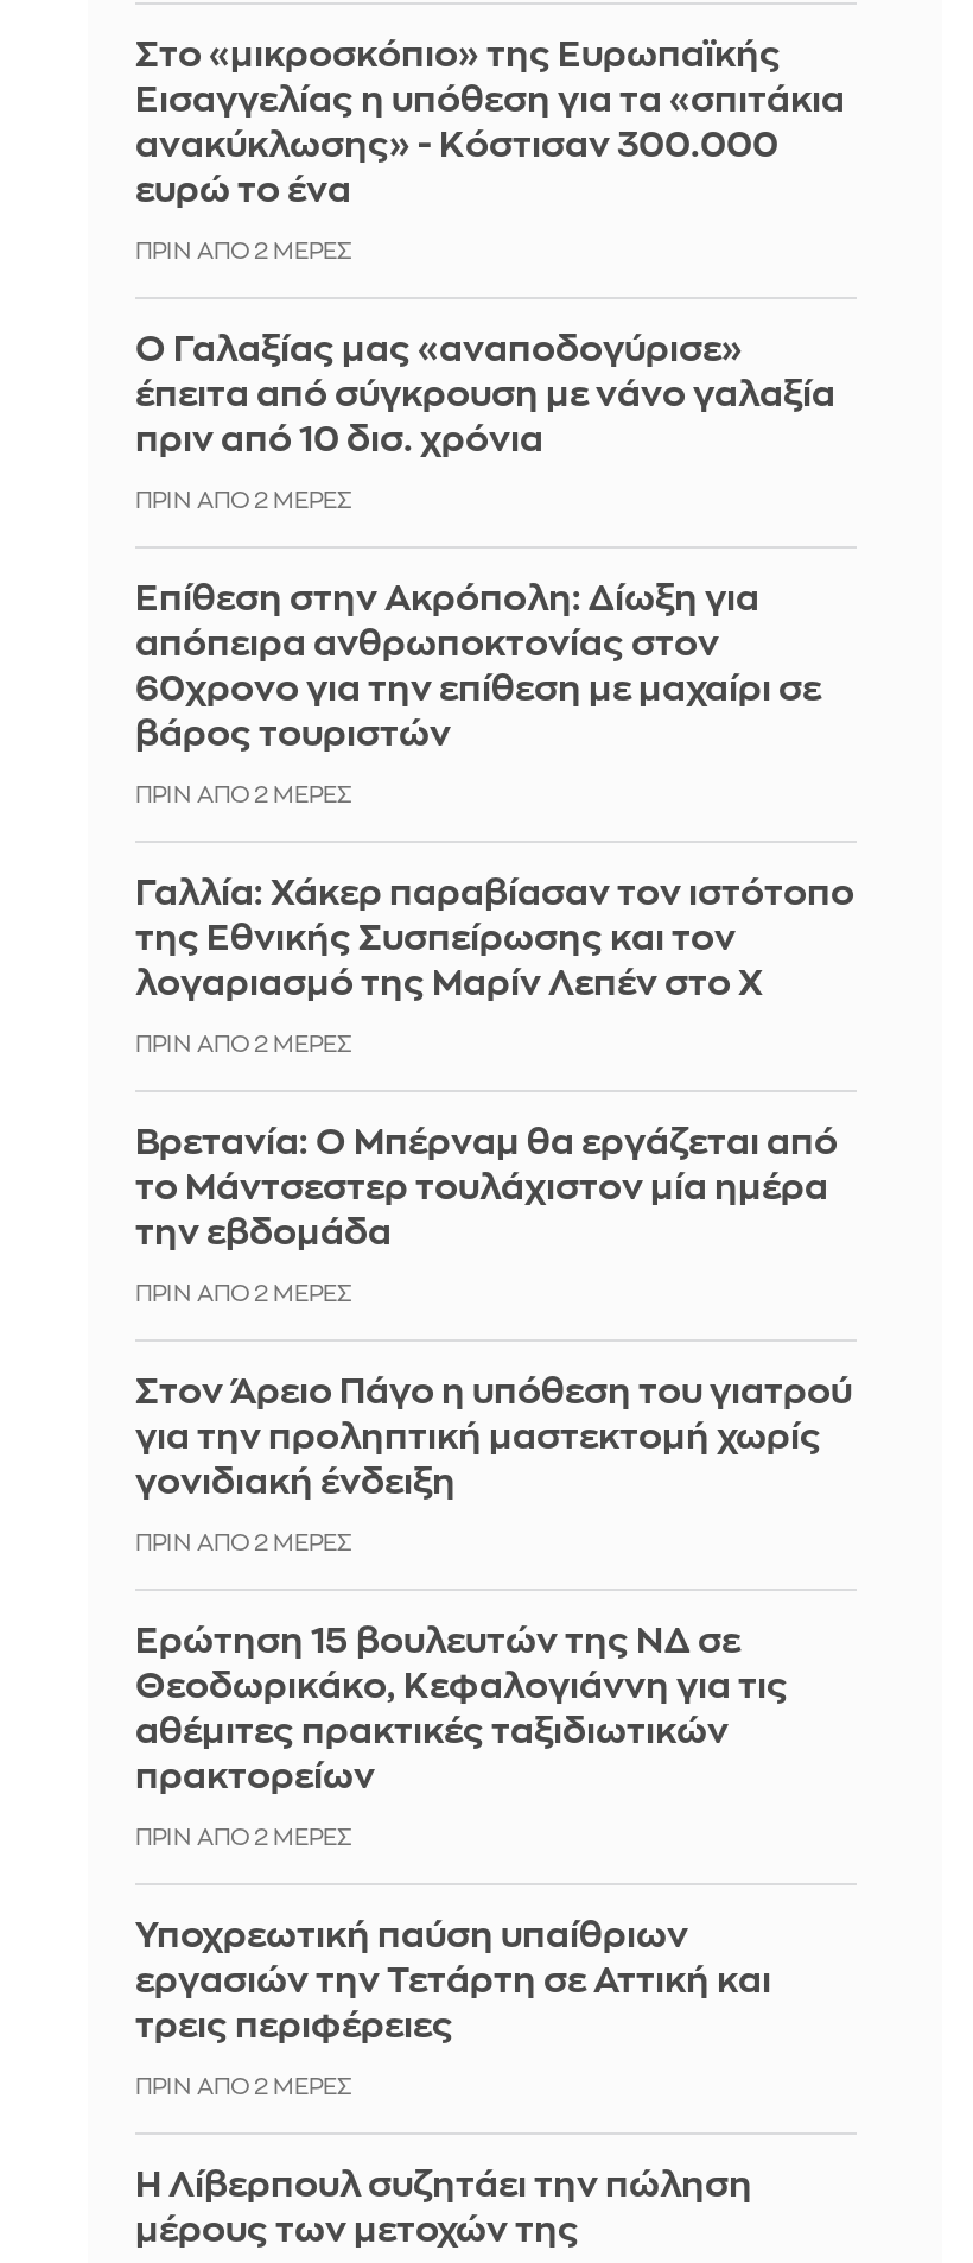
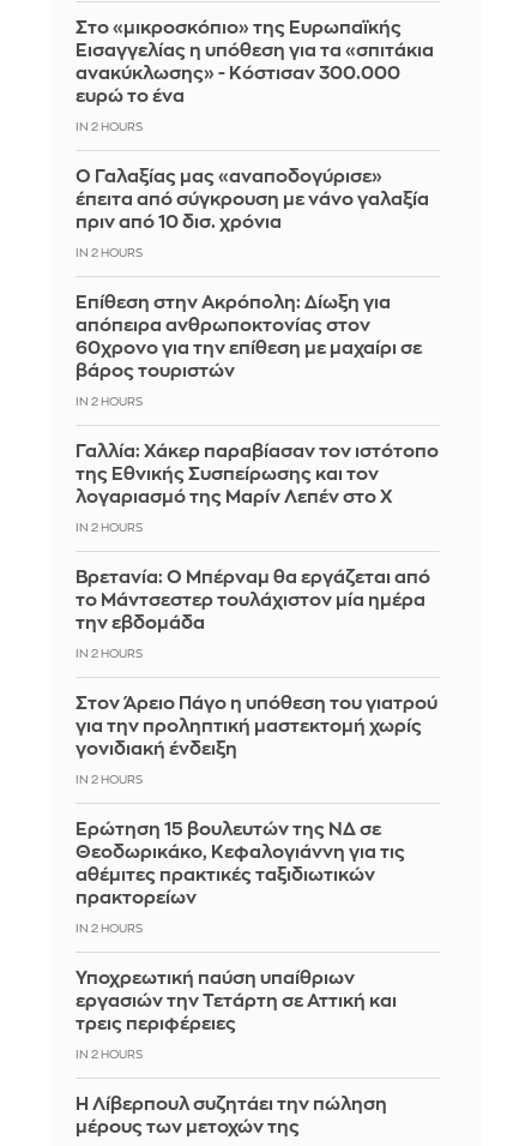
[135,240,351,264] ΠΡΙΝ ΑΠΌ 2 ΜΈΡΕΣ -> [76,121,143,133] IN 2 HOURS
[135,489,351,513] ΠΡΙΝ ΑΠΌ 2 ΜΈΡΕΣ -> [76,247,143,259] IN 2 HOURS
[135,784,351,807] ΠΡΙΝ ΑΠΌ 2 ΜΈΡΕΣ -> [76,396,143,408] IN 2 HOURS
[135,1033,351,1057] ΠΡΙΝ ΑΠΌ 2 ΜΈΡΕΣ -> [76,522,143,534] IN 2 HOURS
[135,1282,351,1306] ΠΡΙΝ ΑΠΌ 2 ΜΈΡΕΣ -> [76,648,143,660] IN 2 HOURS
[135,1532,351,1555] ΠΡΙΝ ΑΠΌ 2 ΜΈΡΕΣ -> [76,774,143,786] IN 2 HOURS
[135,1826,351,1850] ΠΡΙΝ ΑΠΌ 2 ΜΈΡΕΣ -> [76,923,143,935] IN 2 HOURS
[135,2075,351,2099] ΠΡΙΝ ΑΠΌ 2 ΜΈΡΕΣ -> [76,1049,143,1061] IN 2 HOURS

